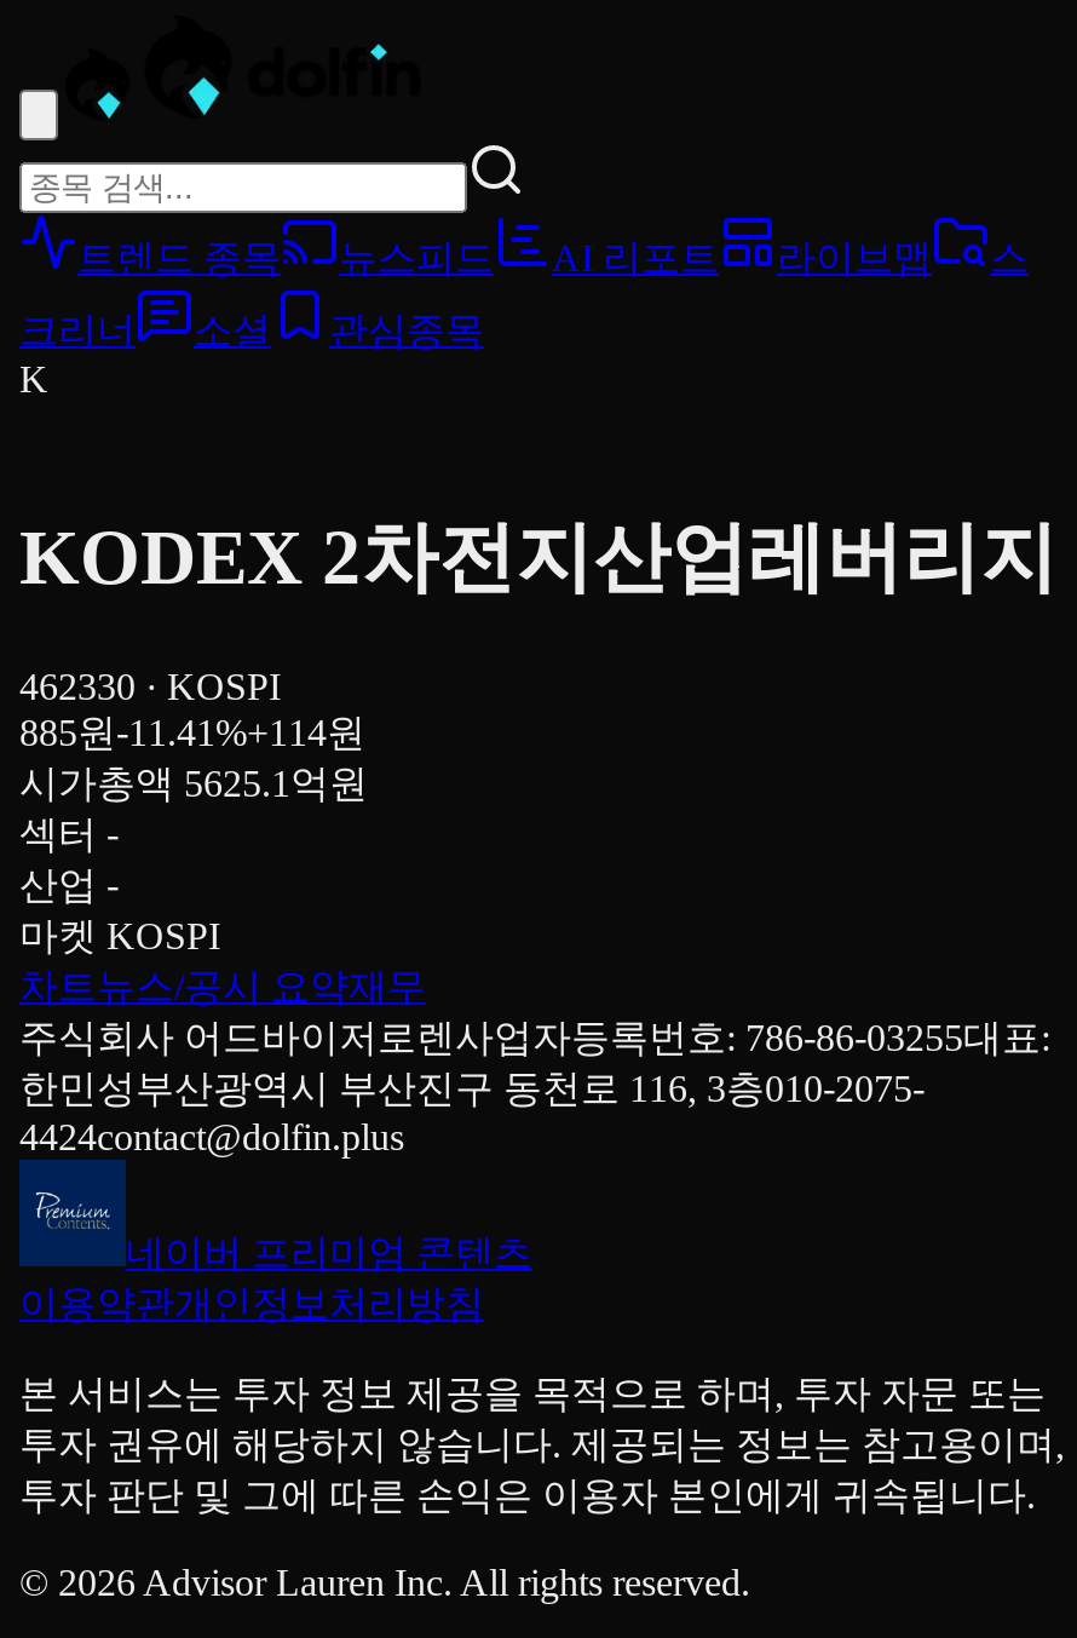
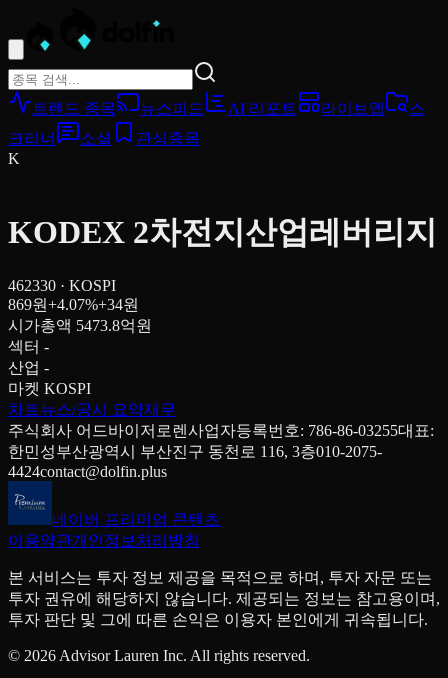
[19,712,368,804] 885원 -11.41%+114원 | 시가총액 5625.1억원 -> [8,296,152,334] 869원 +4.07%+34원 | 시가총액 5473.8억원

